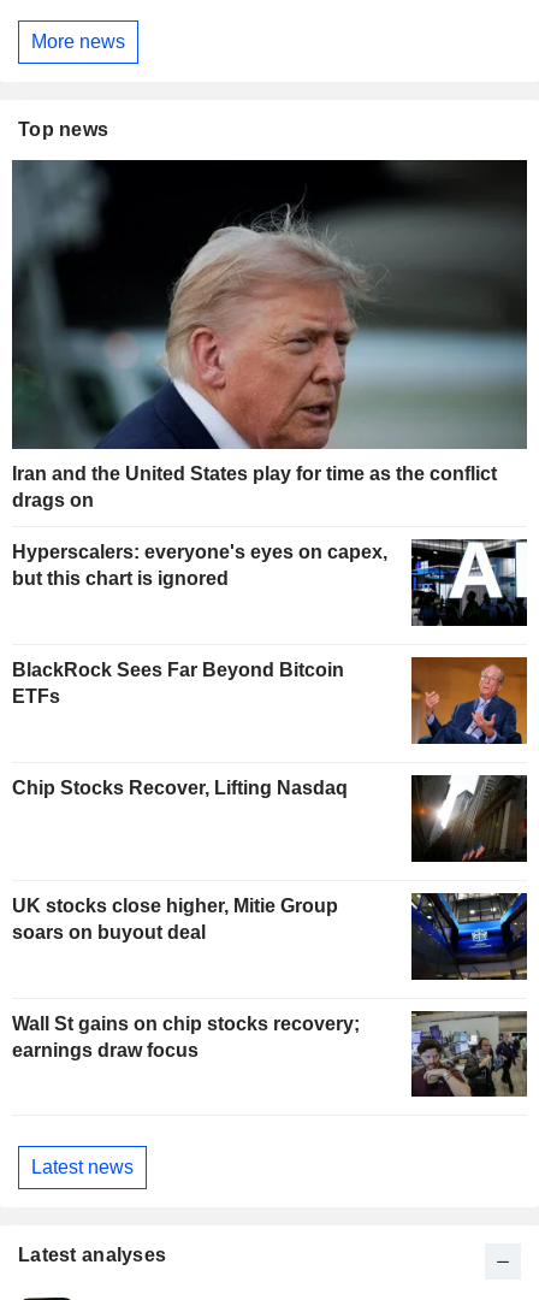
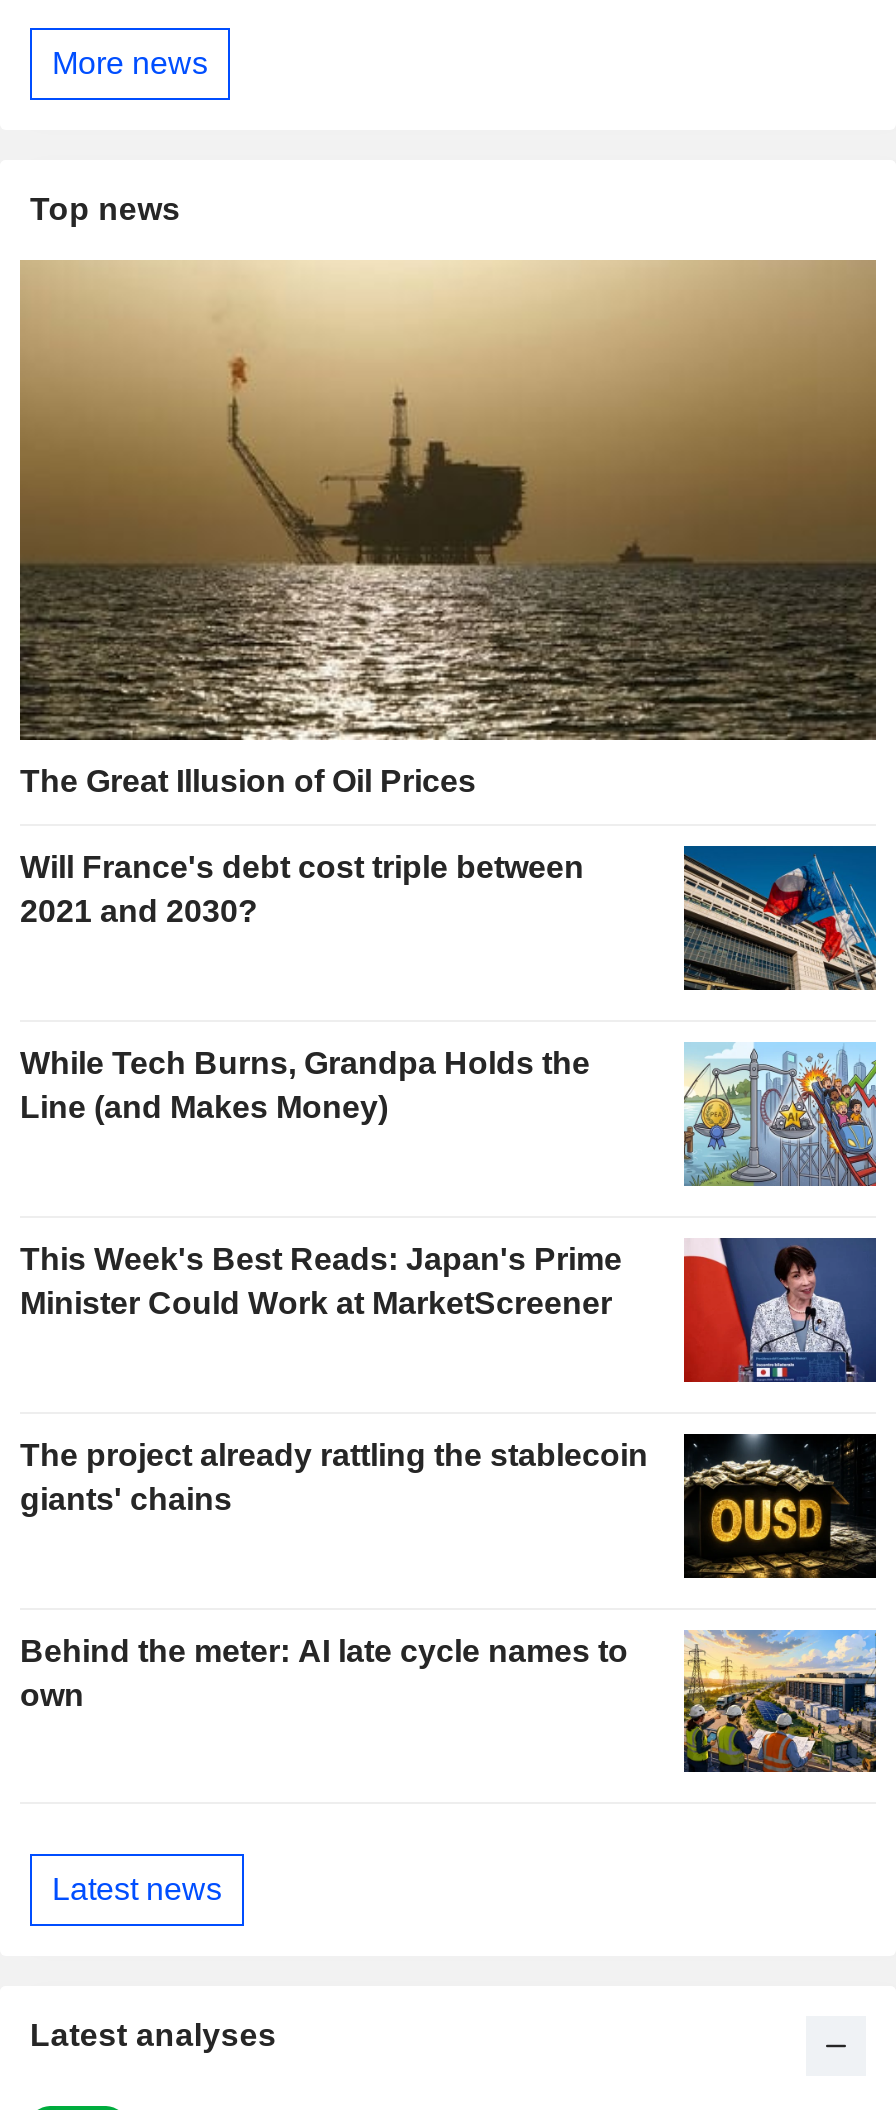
[11,159,528,511] [image] | Iran and the United States play for time as the conflict | drags on -> [18,258,878,799] [image] | The Great Illusion of Oil Prices
[12,542,387,589] Hyperscalers: everyone's eyes on capex, | but this chart is ignored -> [20,851,584,929] Will France's debt cost triple between | 2021 and 2030?
[411,538,528,627] [image] -> [682,844,878,992] [image]
[12,660,344,707] BlackRock Sees Far Beyond Bitcoin | ETFs -> [20,1046,590,1124] While Tech Burns, Grandpa Holds the | Line (and Makes Money)
[410,656,528,745] [image] -> [682,1042,878,1188] [image]
[12,778,348,798] Chip Stocks Recover, Lifting Nasdaq -> [20,1242,622,1320] This Week's Best Reads: Japan's Prime | Minister Could Work at MarketScreener
[410,774,528,863] [image] -> [682,1236,878,1384] [image]
[12,895,338,942] UK stocks close higher, Mitie Group | soars on buyout deal -> [20,1438,648,1516] The project already rattling the stablecoin | giants' chains
[410,892,528,981] [image] -> [682,1432,878,1580] [image]
[12,1013,360,1060] Wall St gains on chip stocks recovery; | earnings draw focus -> [20,1633,628,1711] Behind the meter: AI late cycle names to | own
[410,1010,527,1097] [image] -> [682,1628,878,1774] [image]

